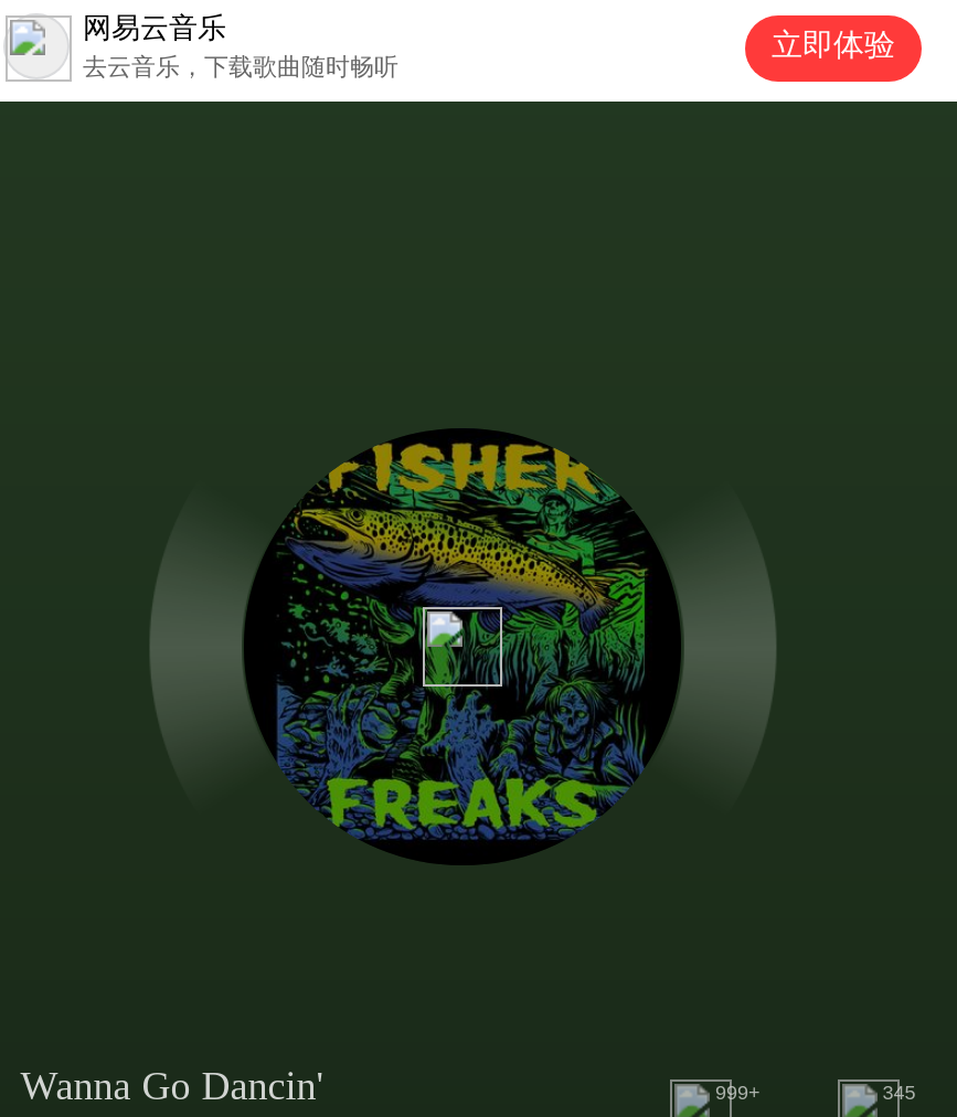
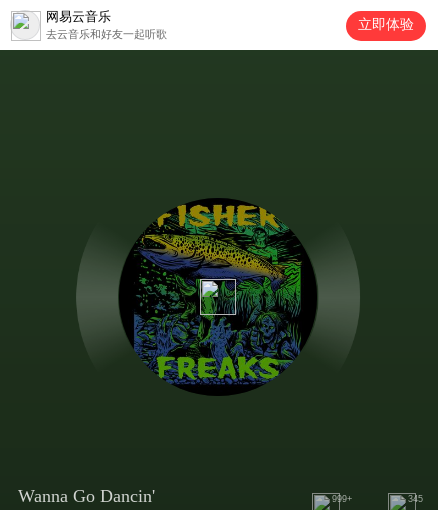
[83,53,398,79] 去云音乐，下载歌曲随时畅听 -> [46,28,167,40] 去云音乐和好友一起听歌

